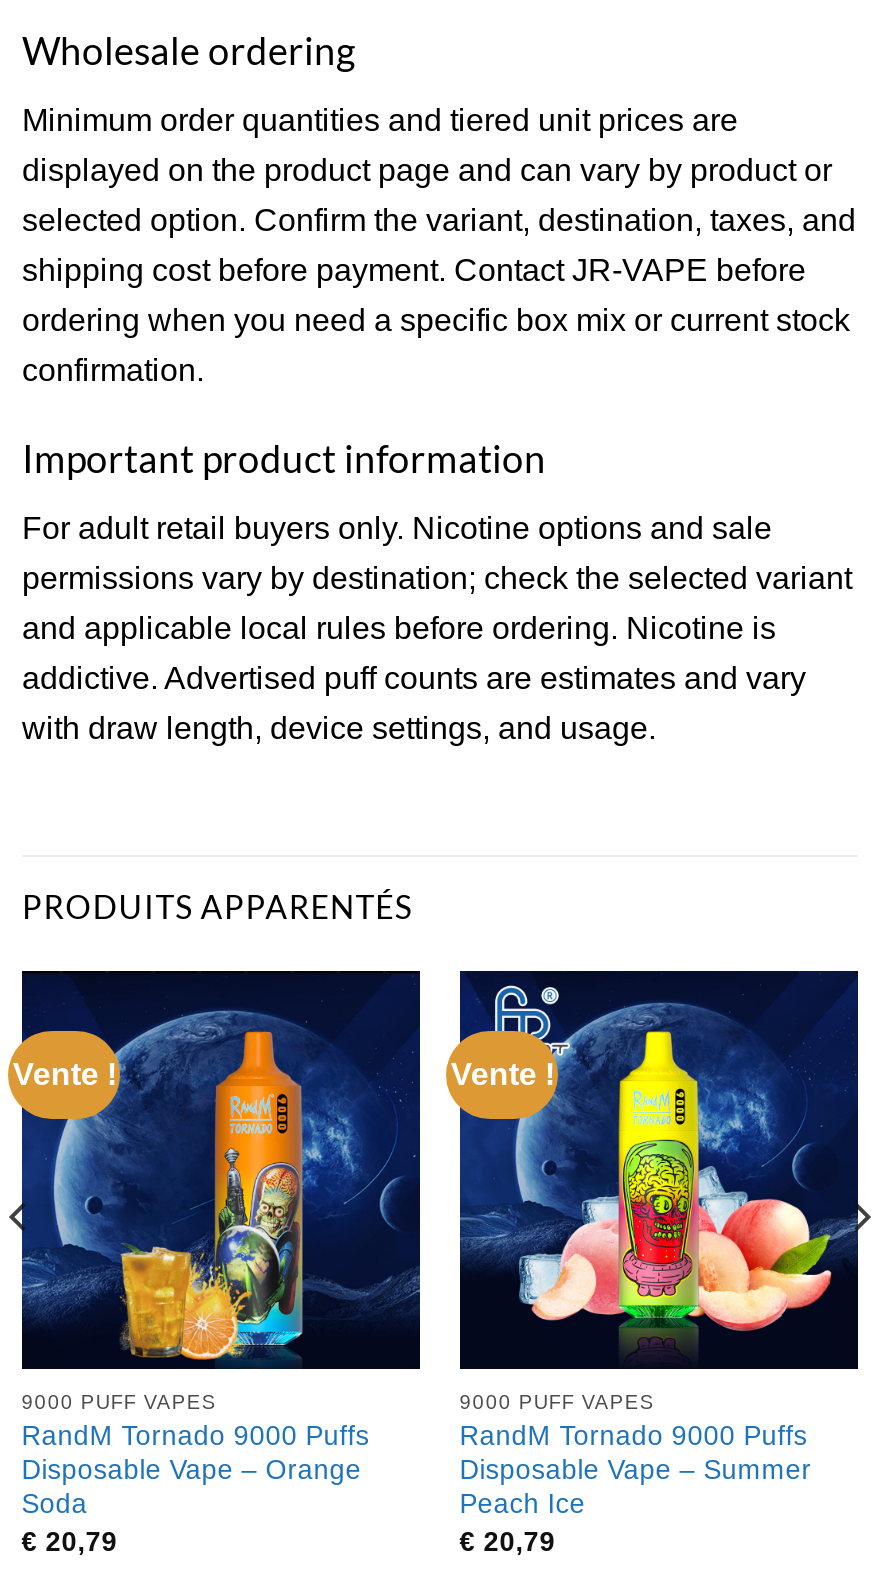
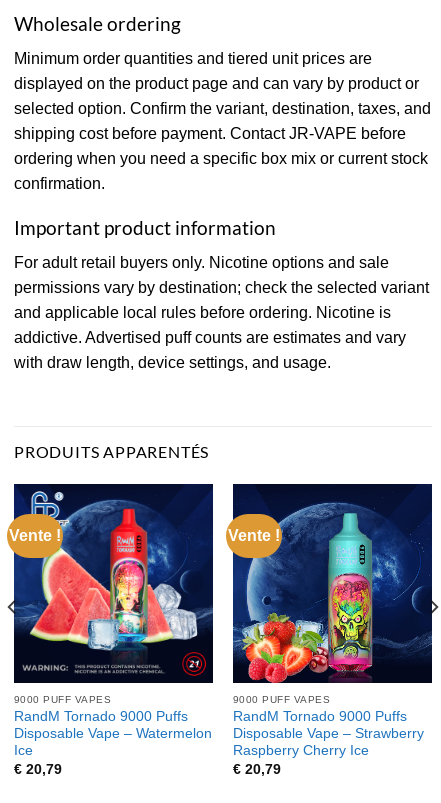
[20,971,420,1367] [image] -> [13,484,213,681] [image]
[458,983,858,1371] [image] -> [232,491,432,684] [image]
[22,1456,362,1520] Disposable Vape – Orange | Soda -> [14,726,212,758] Disposable Vape – Watermelon | Ice
[460,1456,812,1520] Disposable Vape – Summer | Peach Ice -> [233,726,424,758] Disposable Vape – Strawberry | Raspberry Cherry Ice

